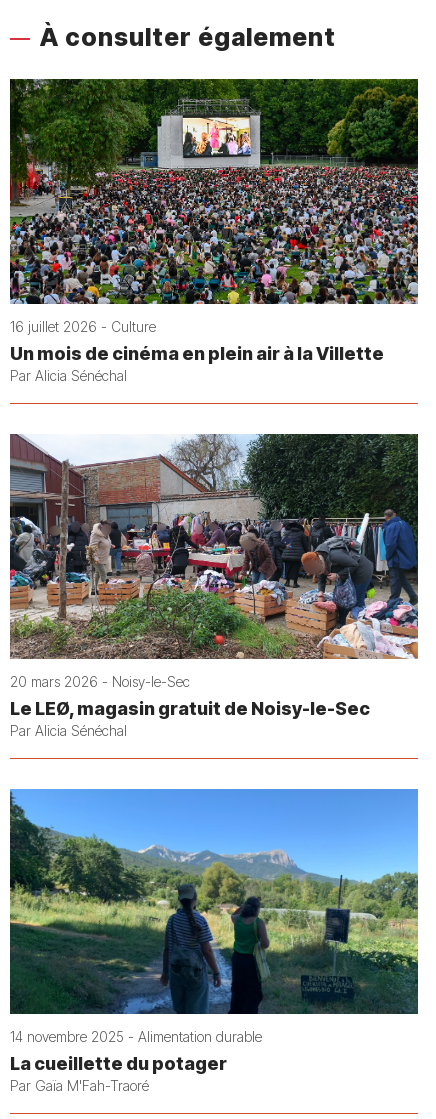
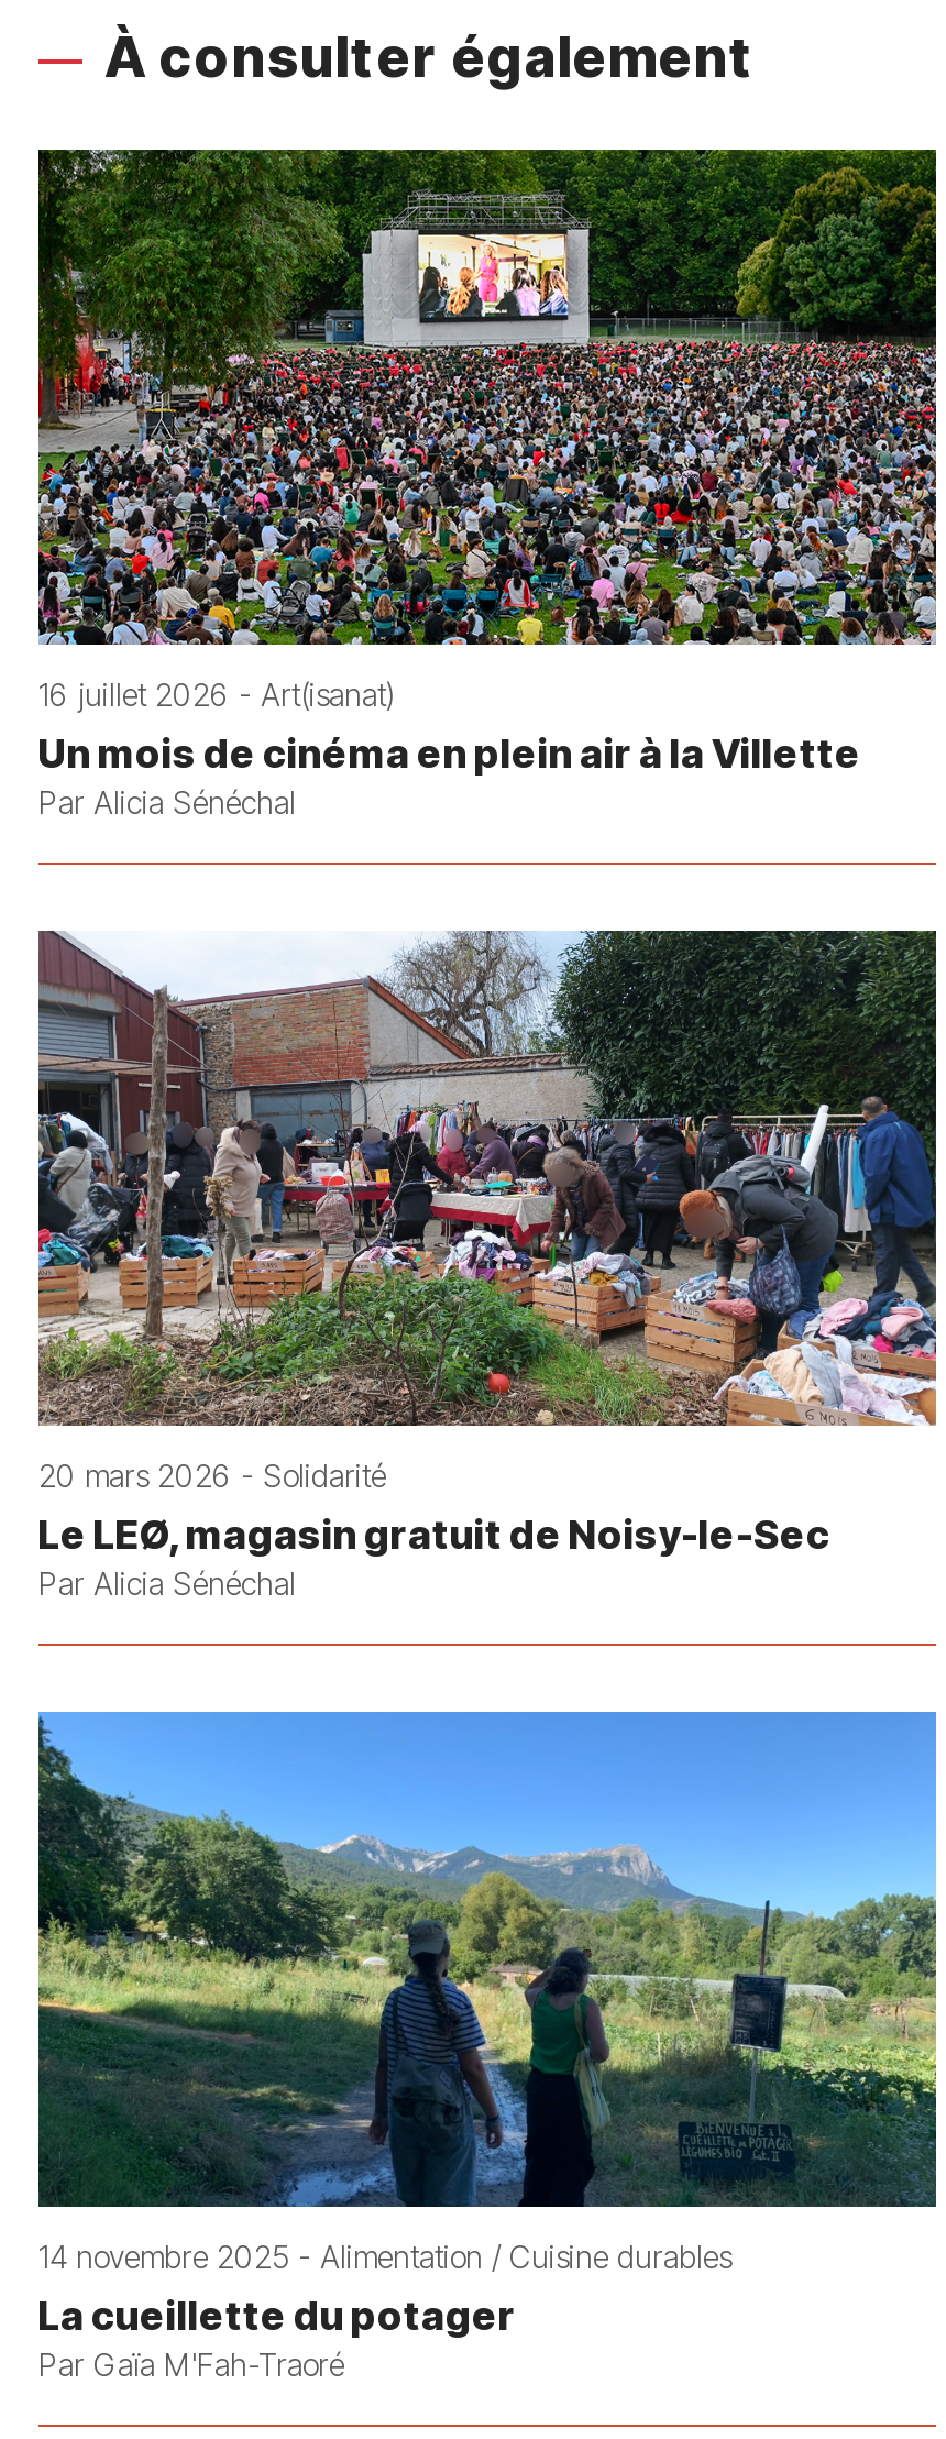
[10,318,156,335] 16 juillet 2026 - Culture -> [38,675,395,713] 16 juillet 2026 - Art(isanat)
[10,673,190,690] 20 mars 2026 - Noisy-le-Sec -> [38,1457,386,1494] 20 mars 2026 - Solidarité
[10,1028,262,1045] 14 novembre 2025 - Alimentation durable -> [38,2238,732,2275] 14 novembre 2025 - Alimentation / Cuisine durables

